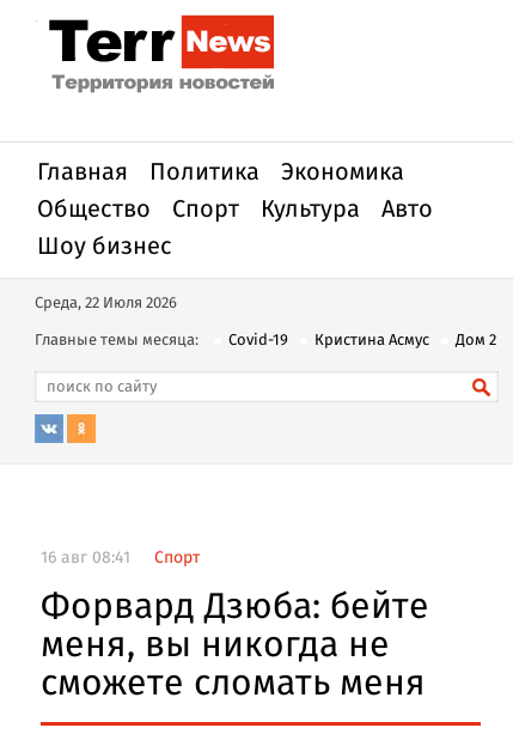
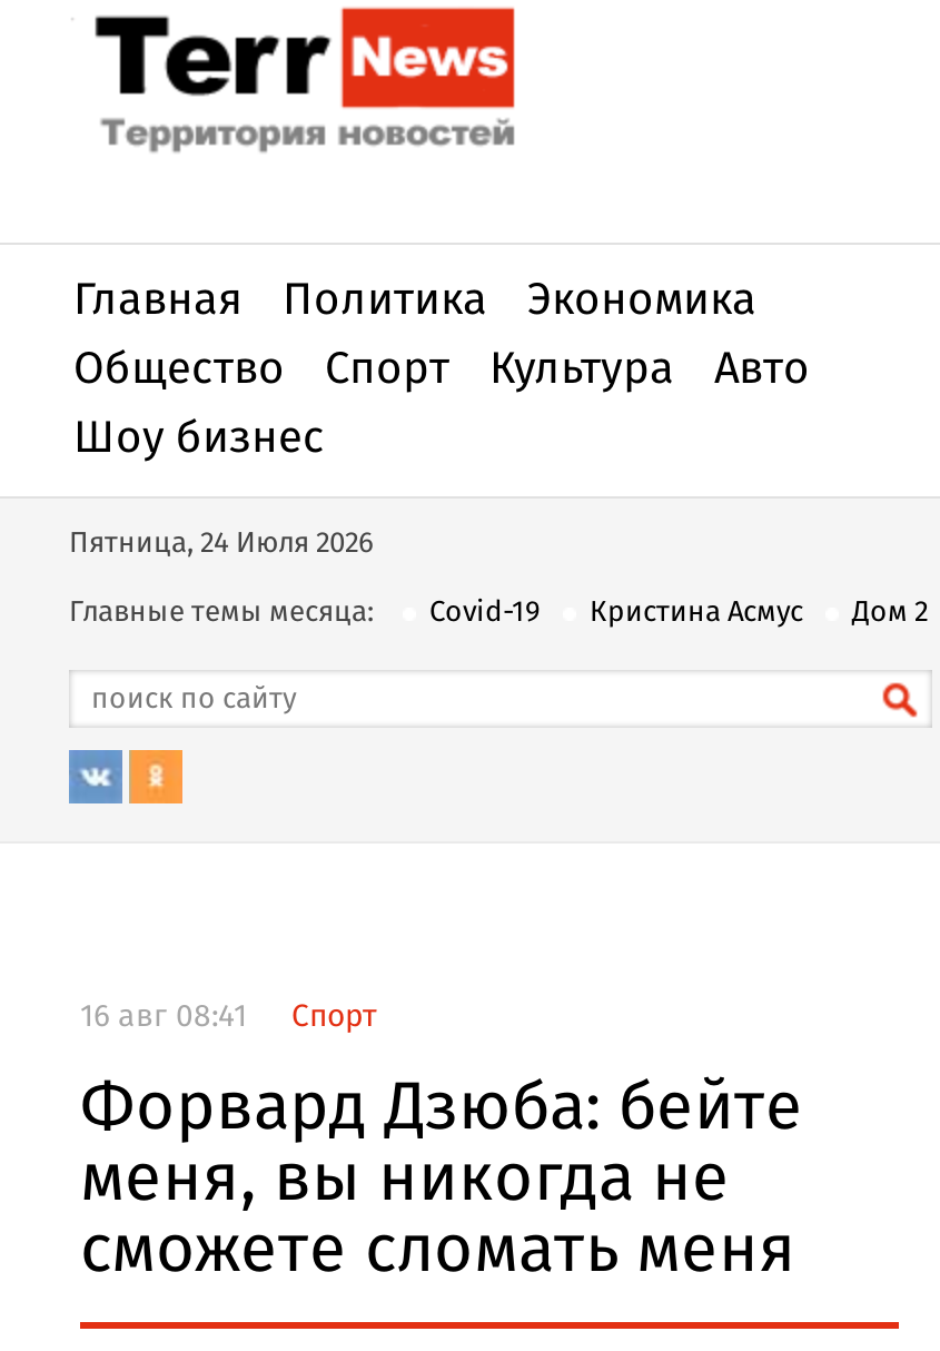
[35,291,177,316] Среда, 22 Июля 2026 -> [69,521,374,568] Пятница, 24 Июля 2026

